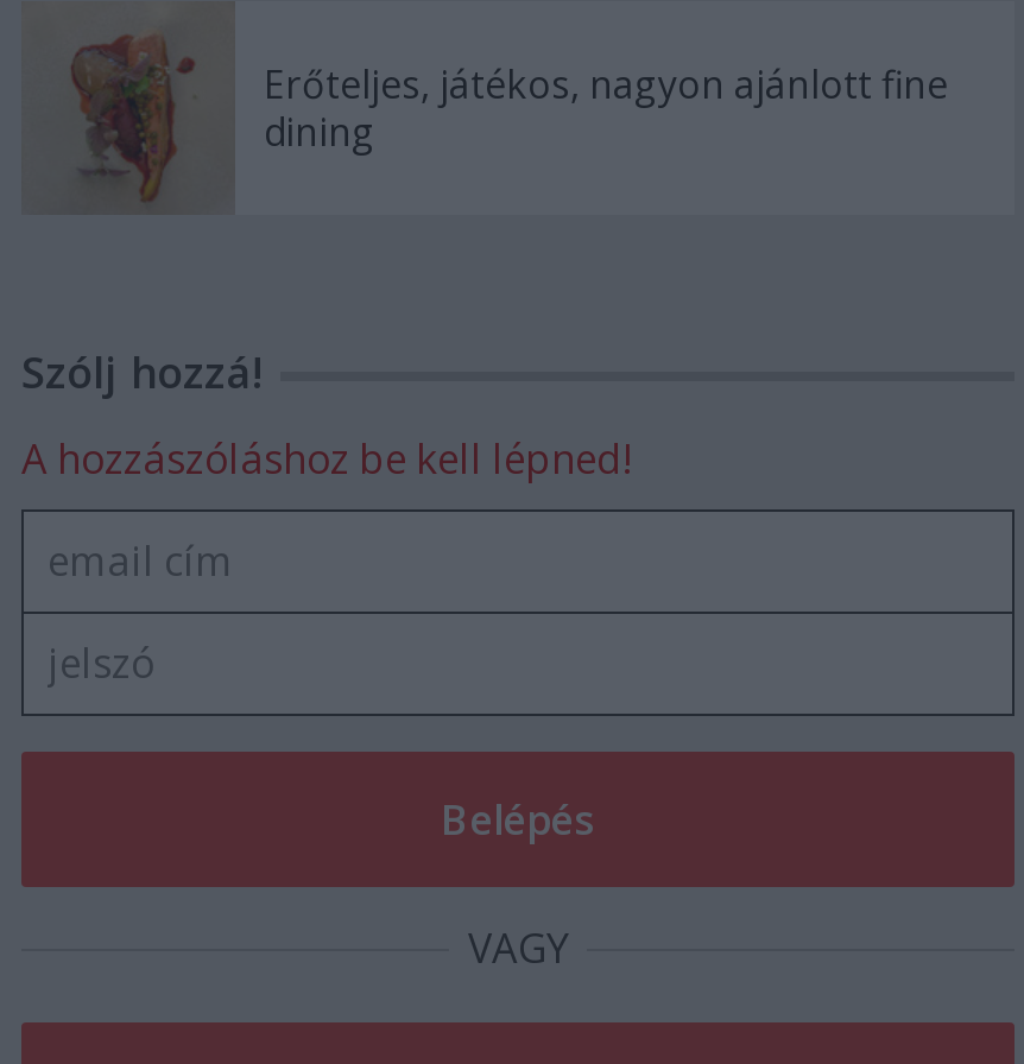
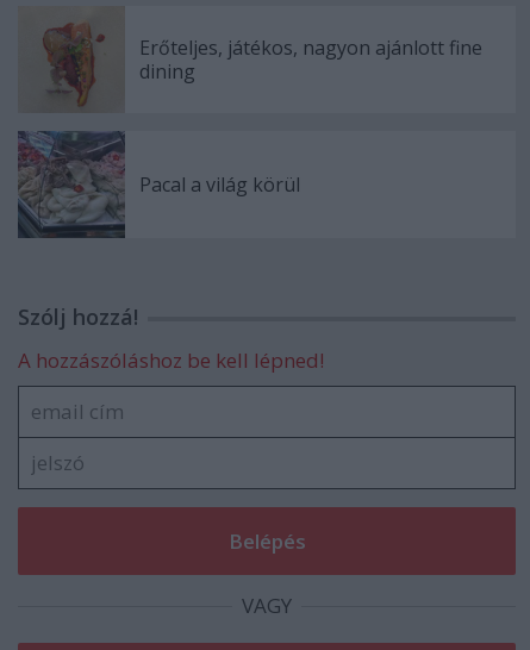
none -> [17,130,300,239] [image] | Pacal a világ körül

